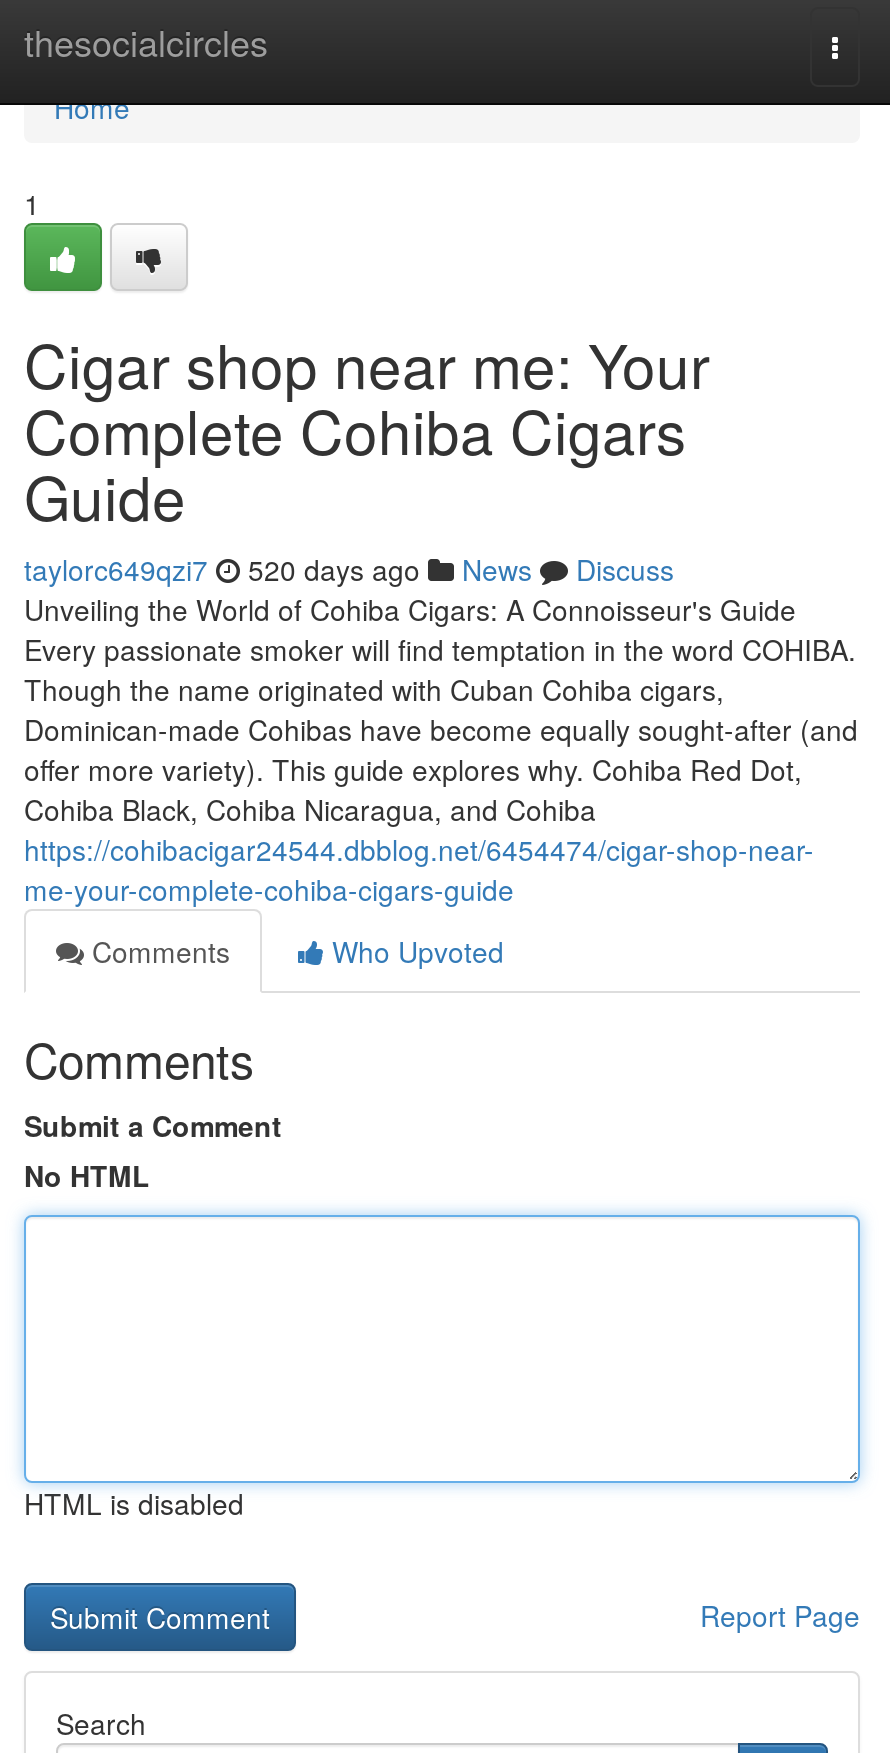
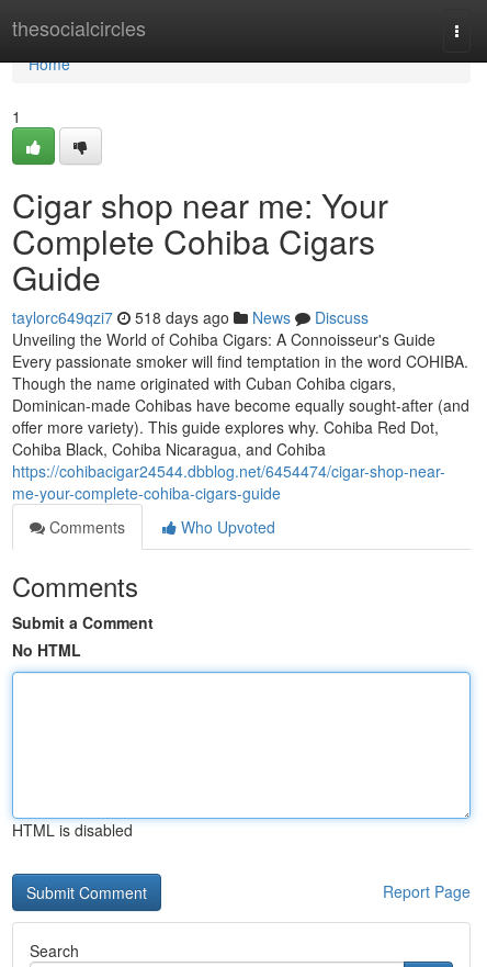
[24,549,674,589] taylorc649qzi7 520 days ago News Discuss -> [12,306,369,328] taylorc649qzi7 518 days ago News Discuss

